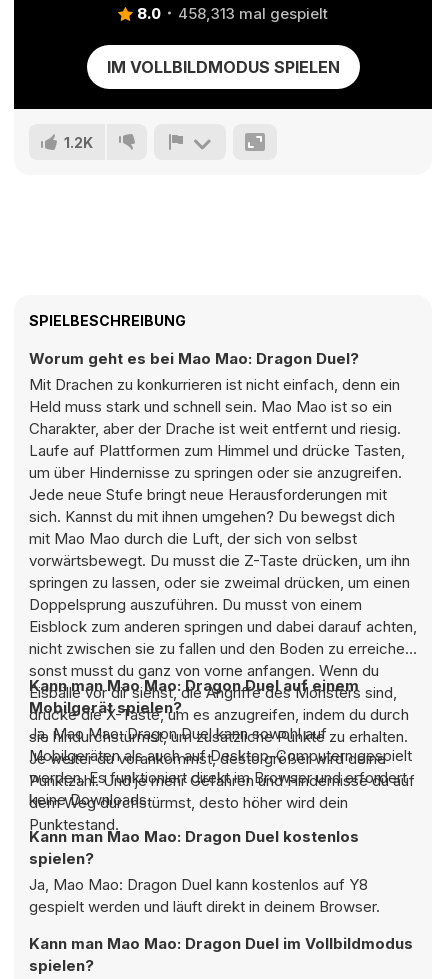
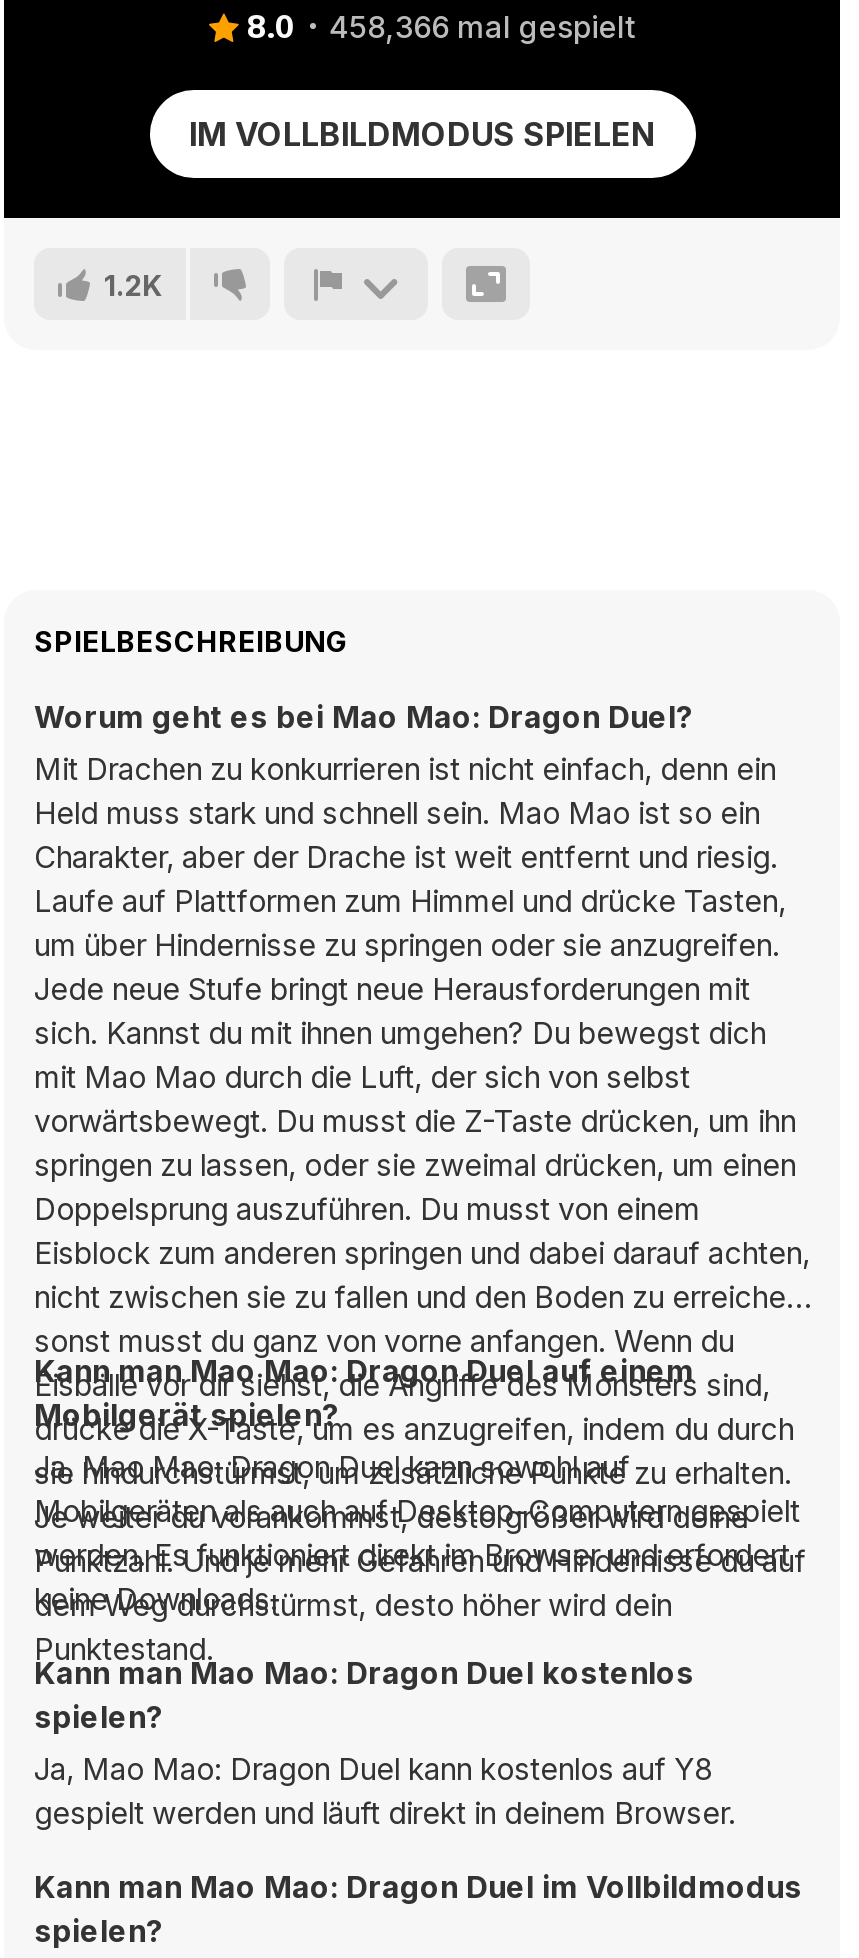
[137,3,328,25] 8.0 458,313 mal gespielt -> [247,6,635,50] 8.0 458,366 mal gespielt

